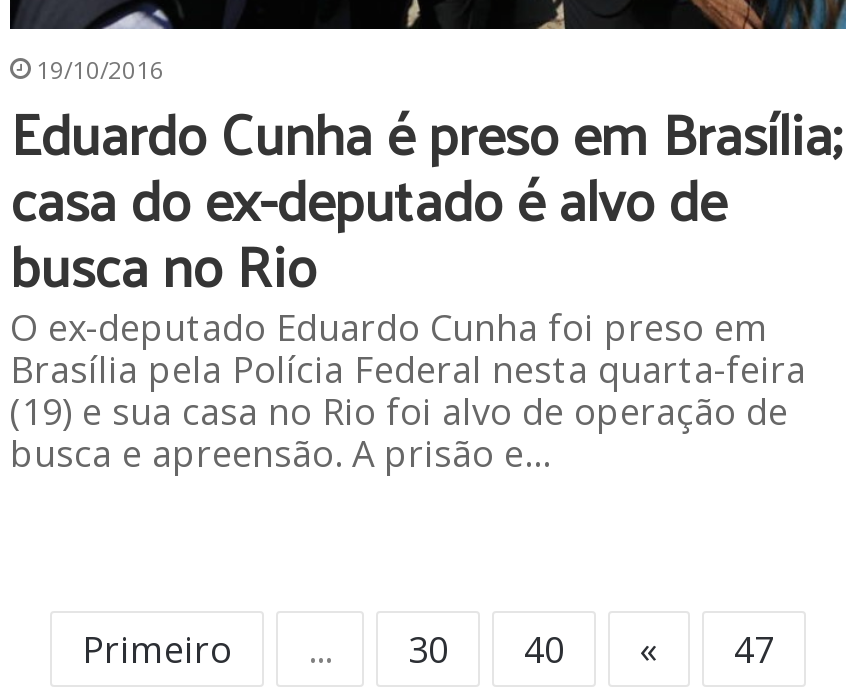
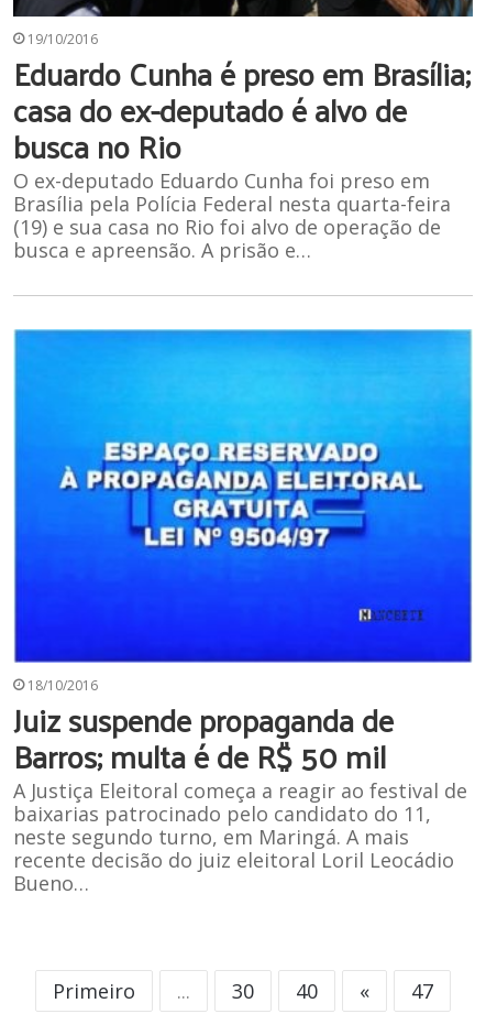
none -> [13,328,473,896] [image] | 18/10/2016 | Juiz suspende propaganda de | Barros; multa é de R$ 50 mil | A Justiça Eleitoral começa a reagir ao festival de | baixarias patrocinado pelo candidato do 11, | neste segundo turno, em Maringá. A mais | recente decisão do juiz eleitoral Loril Leocádio | Bueno…

